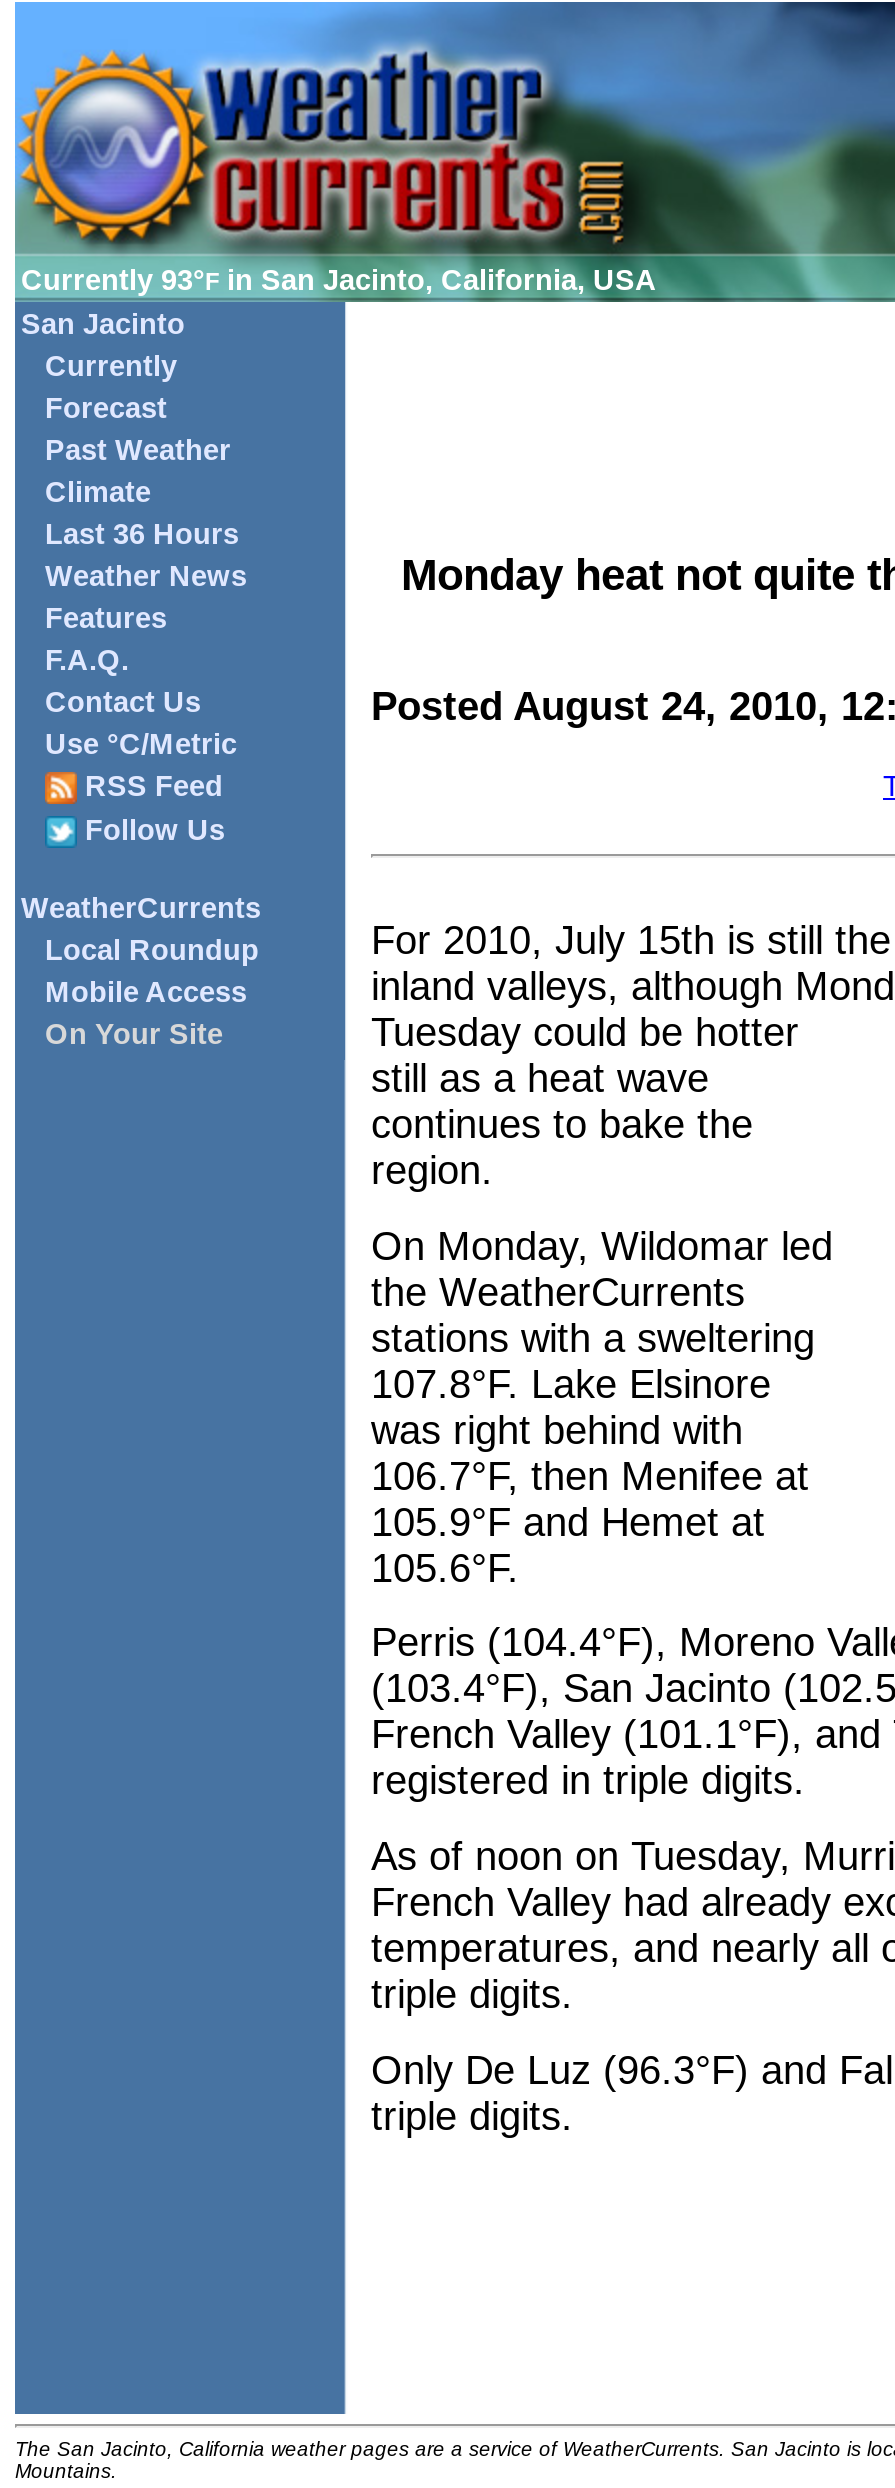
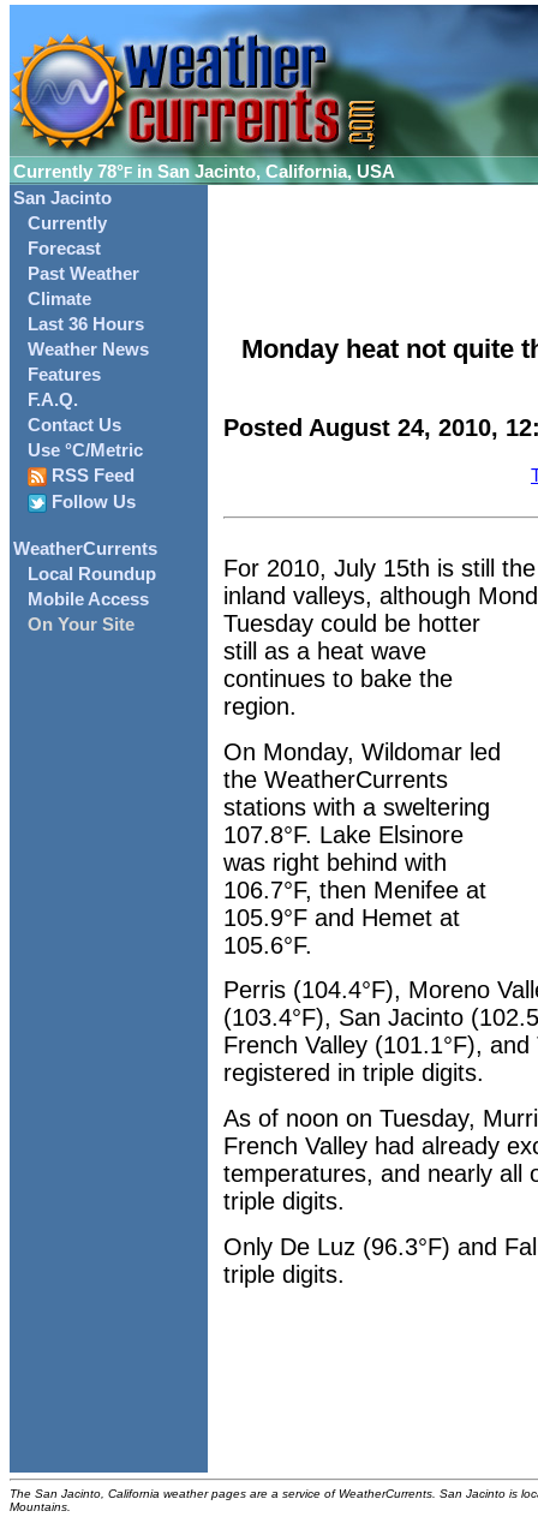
[21,264,657,296] Currently 93°F in San Jacinto, California, USA -> [13,162,395,181] Currently 78°F in San Jacinto, California, USA

